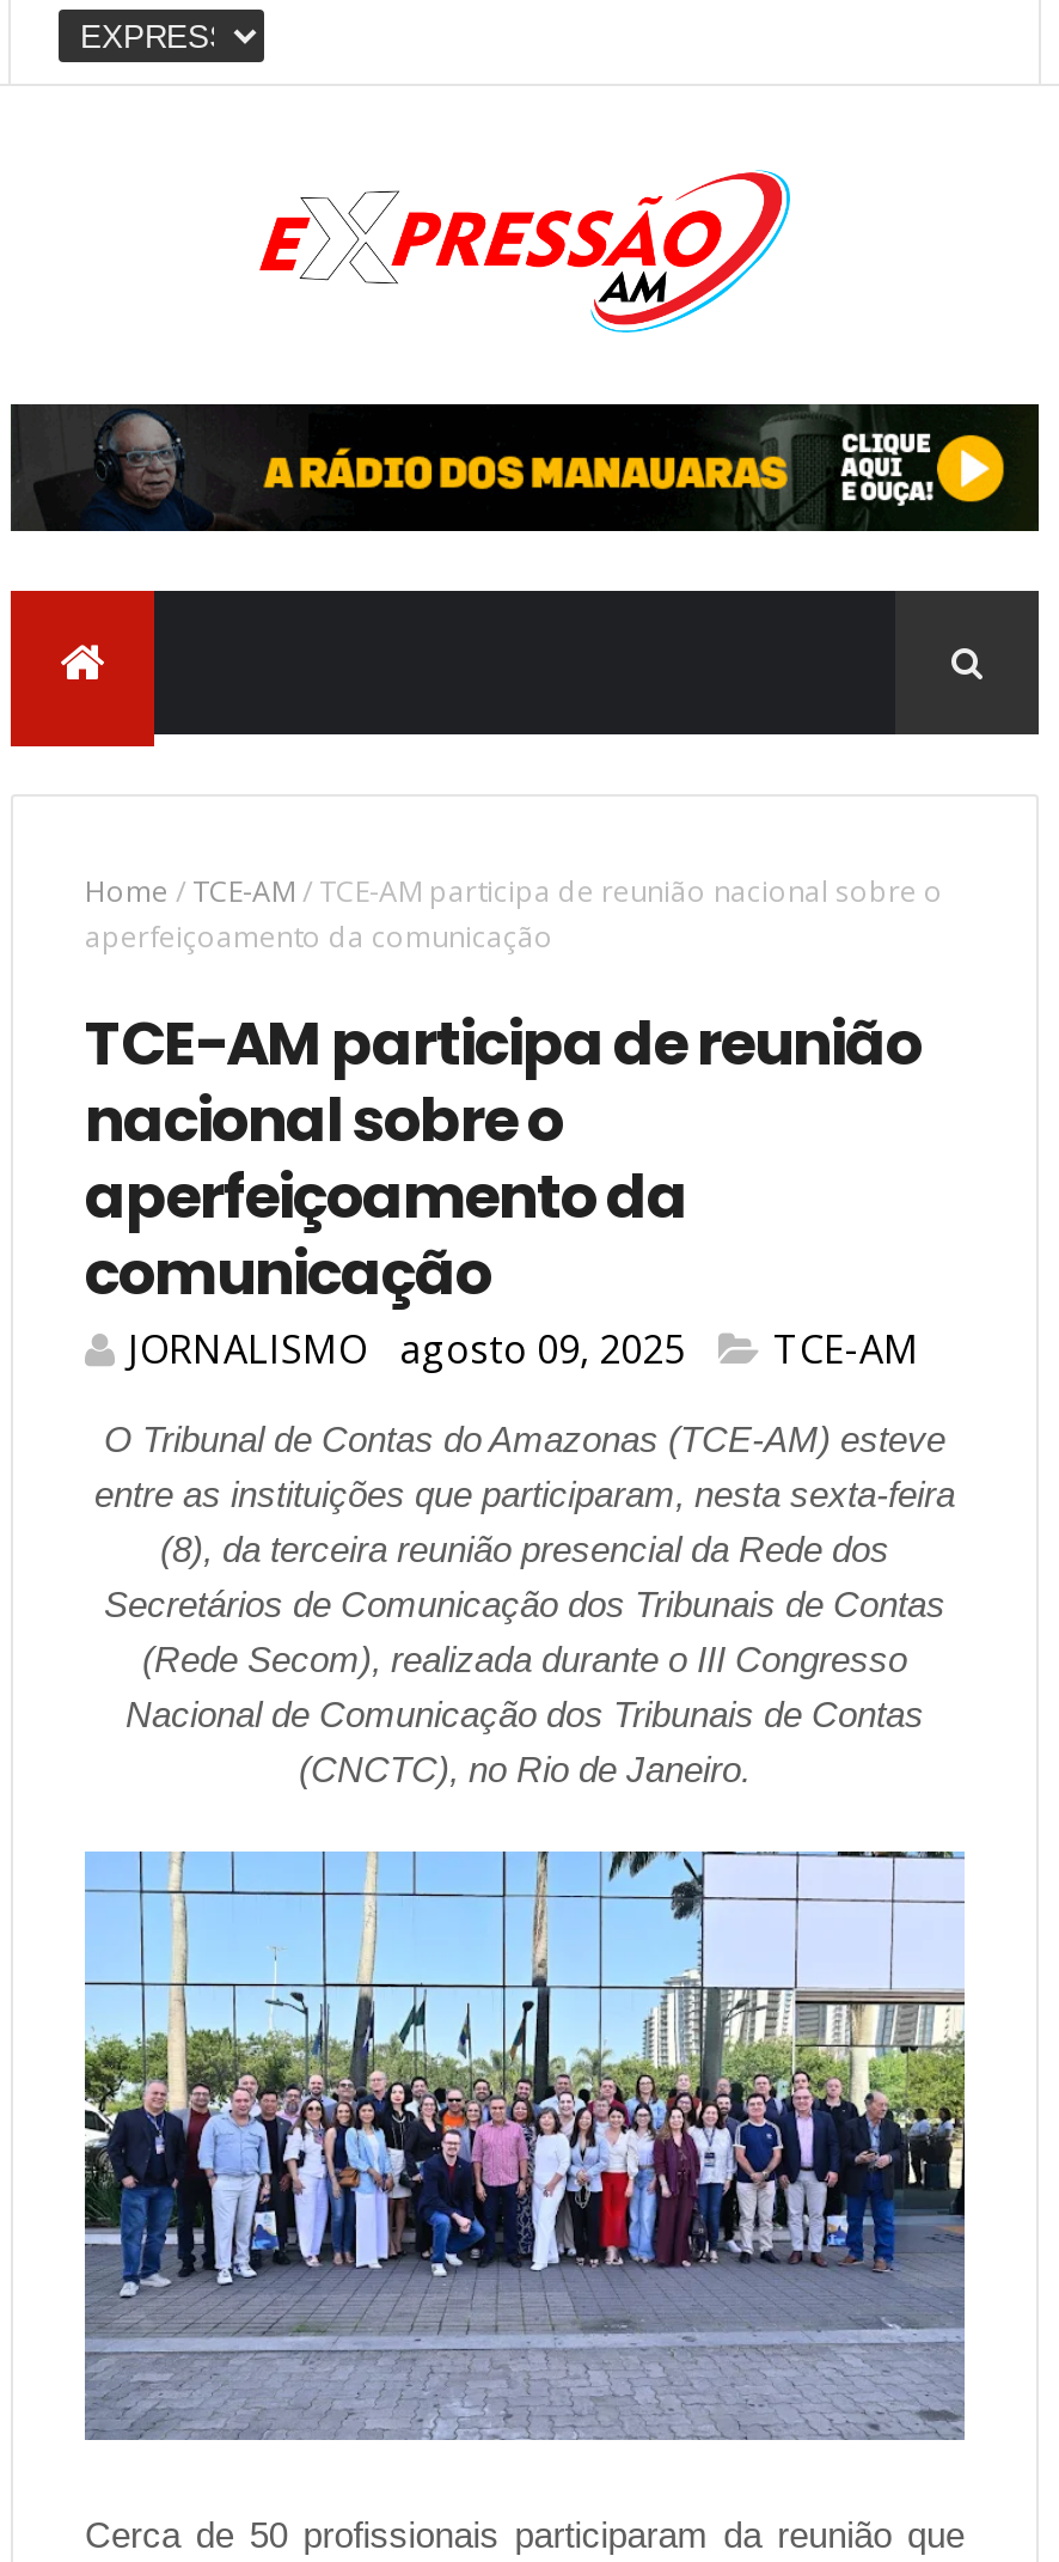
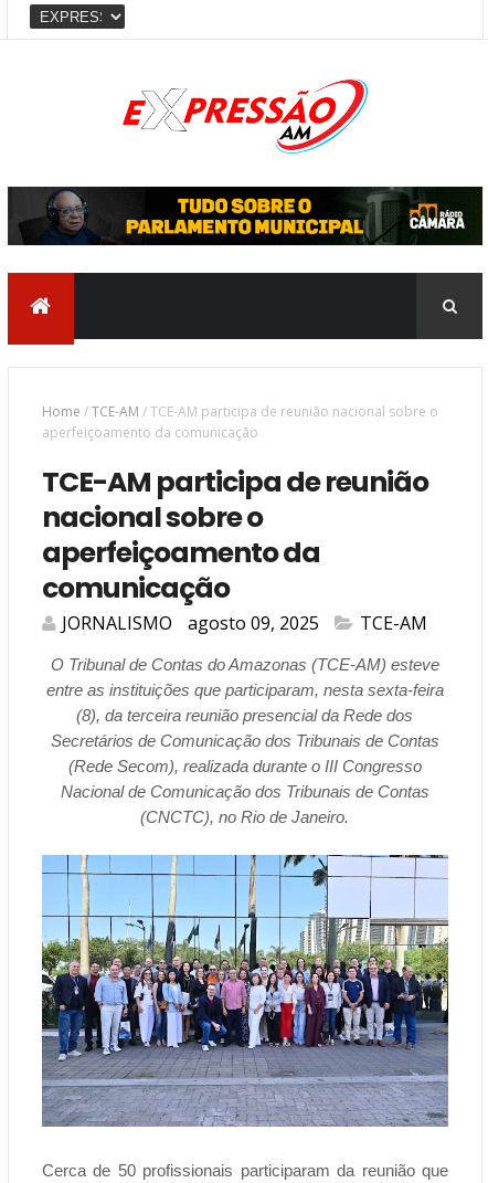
[267,404,1005,512] [image] -> [126,187,466,235] [image]

